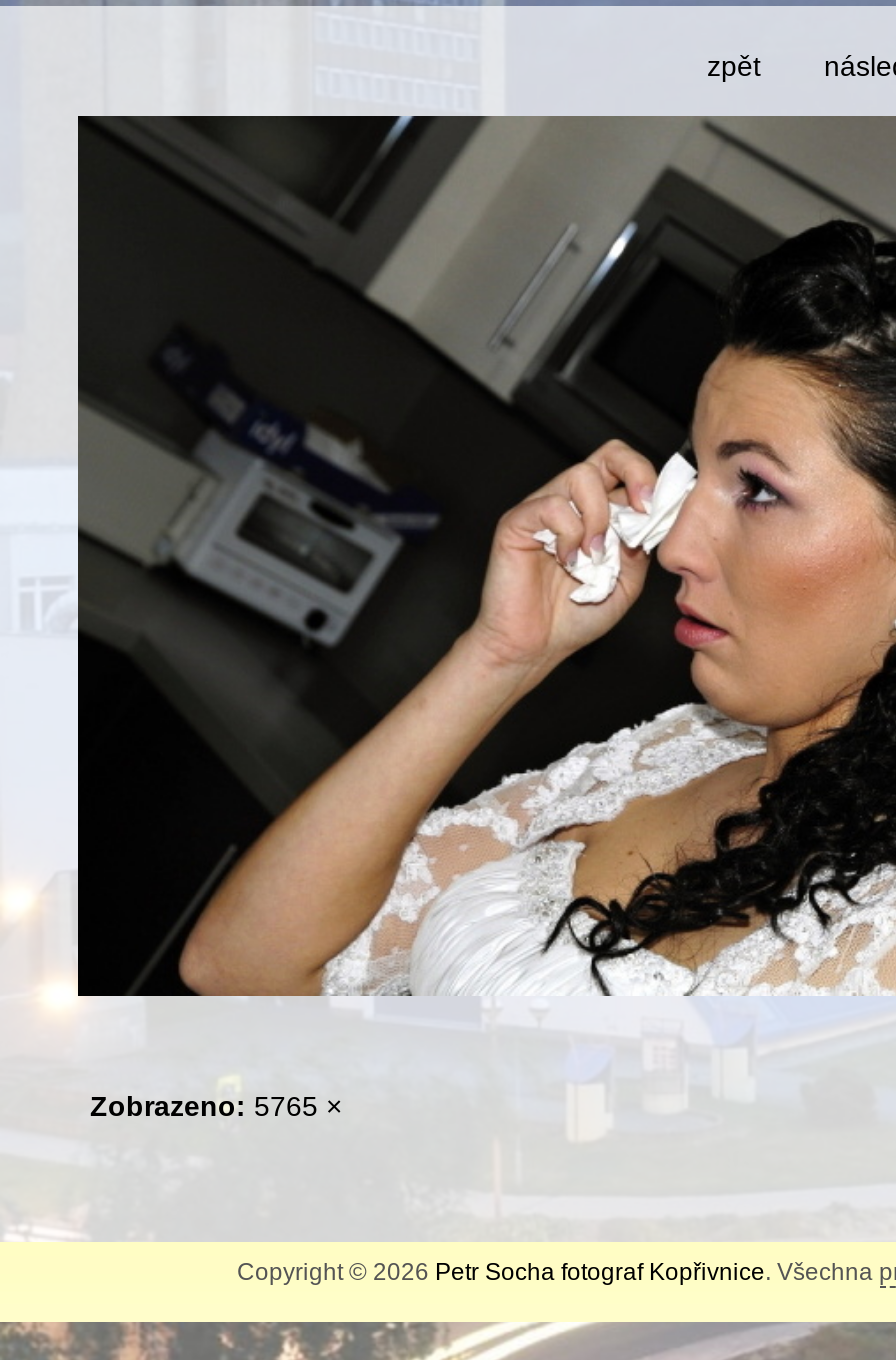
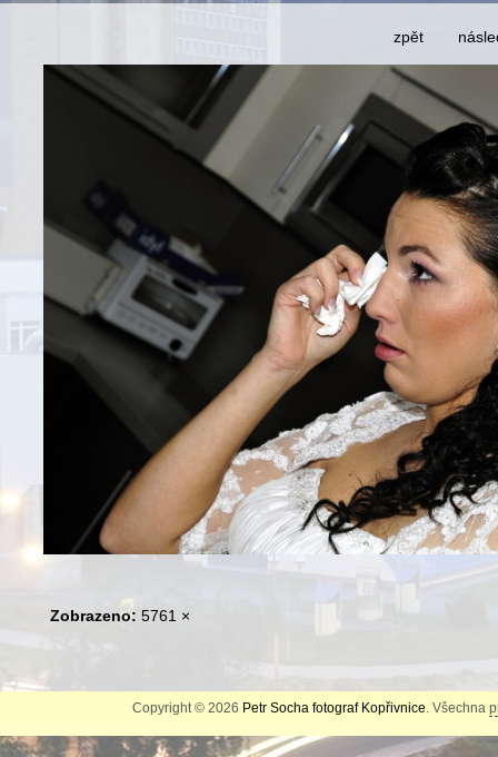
[90,1089,342,1121] Zobrazeno: 5765 × -> [50,606,190,624] Zobrazeno: 5761 ×

